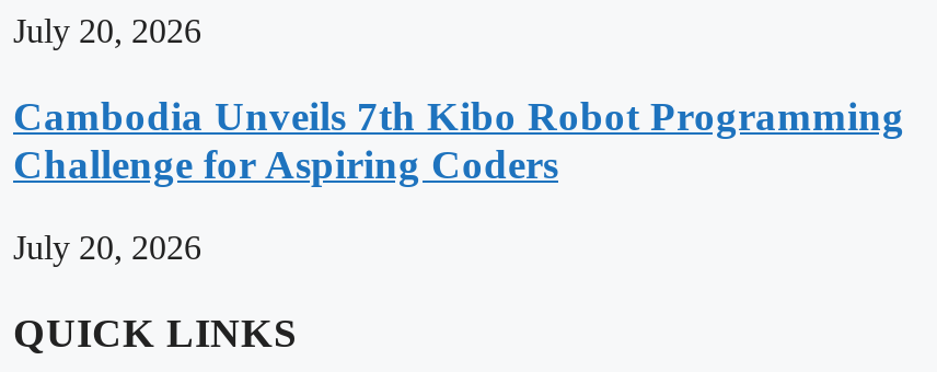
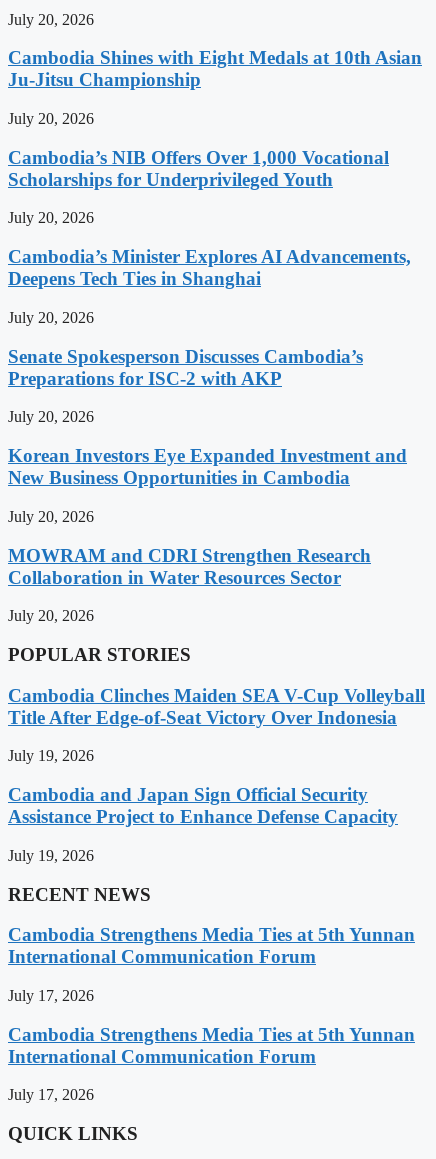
[13,93,904,187] Cambodia Unveils 7th Kibo Robot Programming | Challenge for Aspiring Coders -> [8,47,422,90] Cambodia Shines with Eight Medals at 10th Asian | Ju-Jitsu Championship
none -> [8,147,425,1103] Cambodia’s NIB Offers Over 1,000 Vocational | Scholarships for Underprivileged Youth | July 20, 2026 | Cambodia’s Minister Explores AI Advancements, | Deepens Tech Ties in Shanghai | July 20, 2026 | Senate Spokesperson Discusses Cambodia’s | Preparations for ISC-2 with AKP | July 20, 2026 | Korean Investors Eye Expanded Investment and | New Business Opportunities in Cambodia | July 20, 2026 | MOWRAM and CDRI Strengthen Research | Collaboration in Water Resources Sector | July 20, 2026 | POPULAR STORIES | Cambodia Clinches Maiden SEA V-Cup Volleyball | Title After Edge-of-Seat Victory Over Indonesia | July 19, 2026 | Cambodia and Japan Sign Official Security | Assistance Project to Enhance Defense Capacity | July 19, 2026 | RECENT NEWS | Cambodia Strengthens Media Ties at 5th Yunnan | International Communication Forum | July 17, 2026 | Cambodia Strengthens Media Ties at 5th Yunnan | International Communication Forum | July 17, 2026

